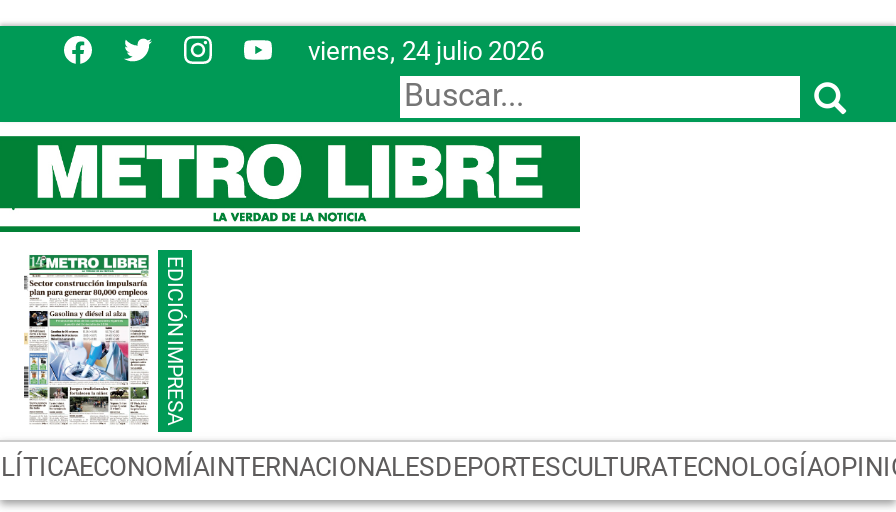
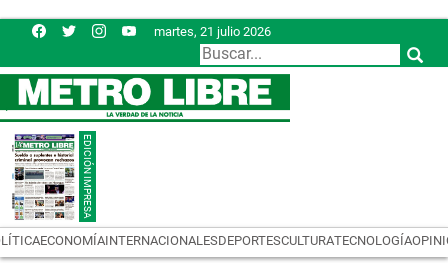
[308,36,544,66] viernes, 24 julio 2026 -> [154,24,271,39] martes, 21 julio 2026
[24,254,150,424] [image] -> [12,133,75,220] [image]

